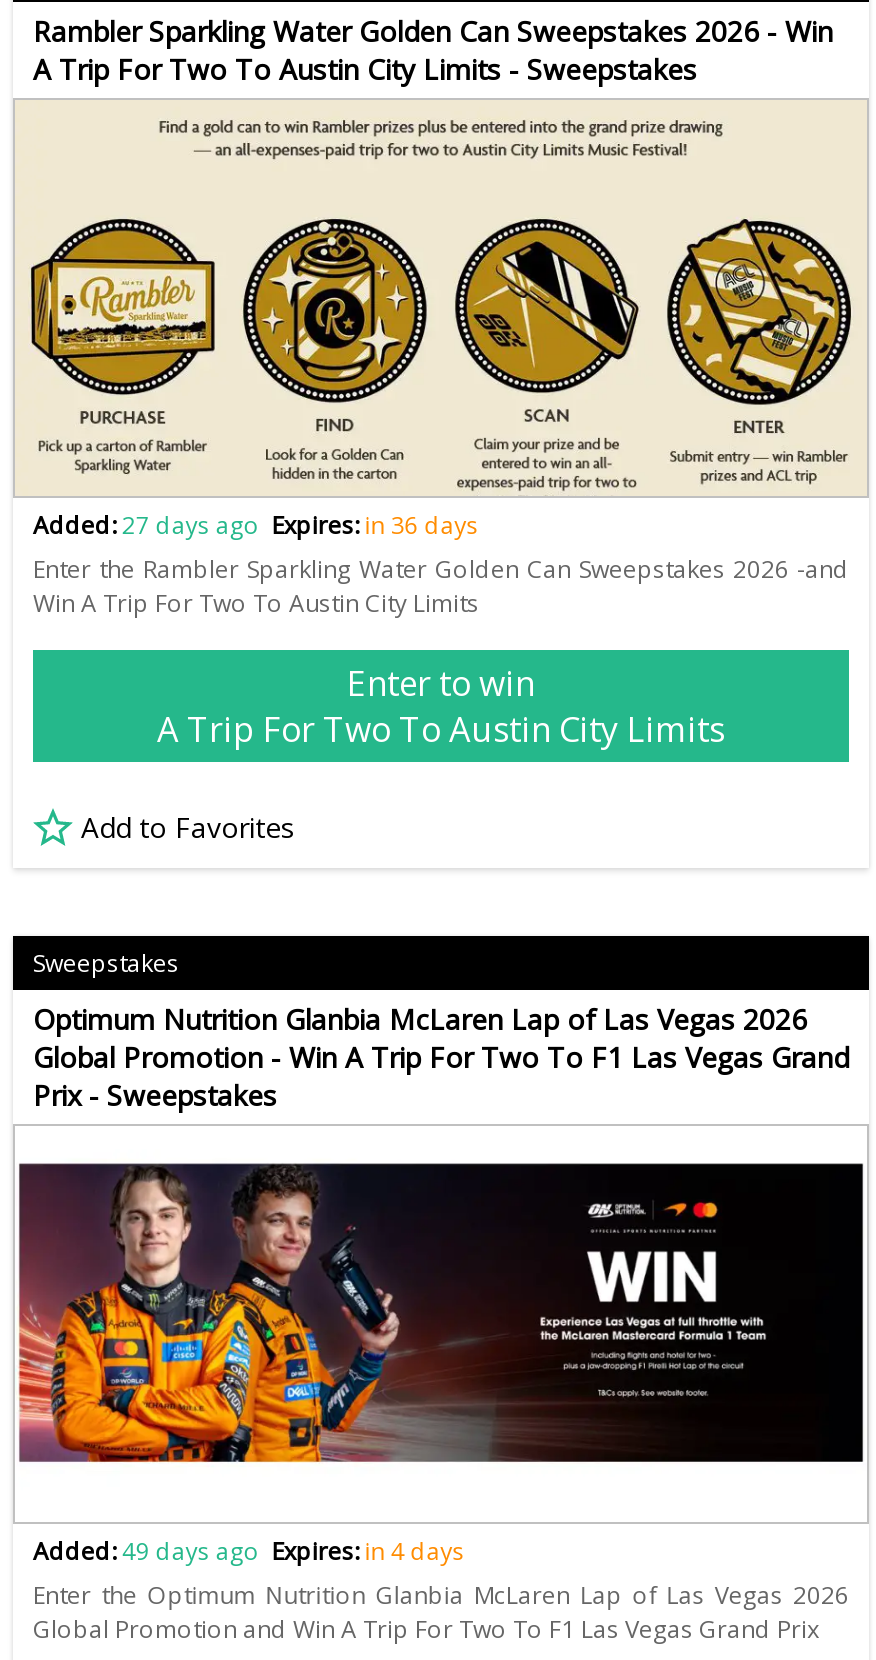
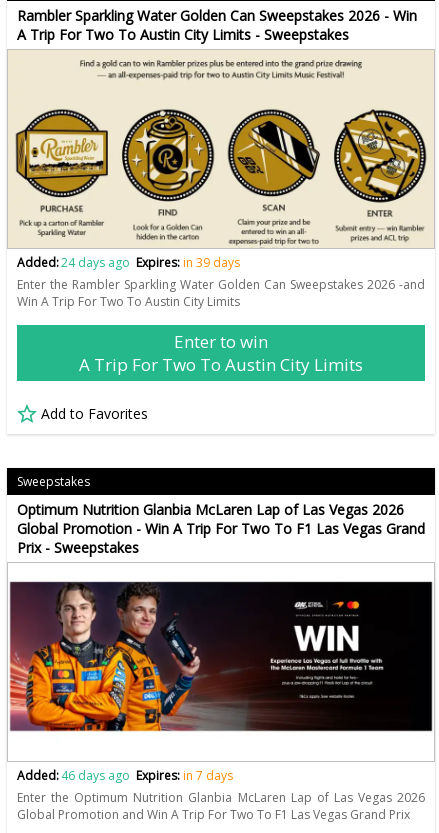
[33,508,479,542] Added: 27 days ago Expires: in 36 days -> [17,254,240,271] Added: 24 days ago Expires: in 39 days
[33,1534,465,1568] Added: 49 days ago Expires: in 4 days -> [17,767,233,784] Added: 46 days ago Expires: in 7 days

